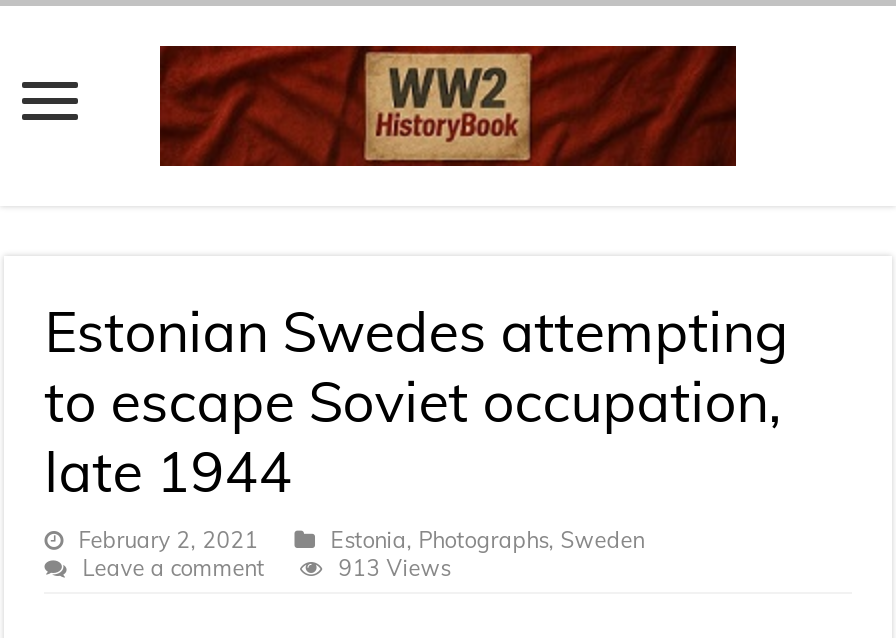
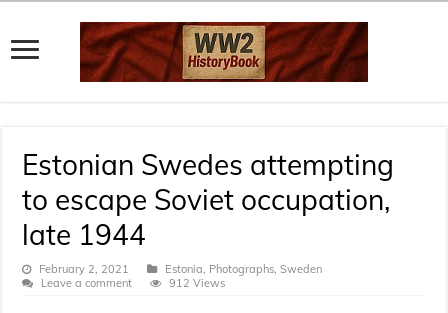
[338,554,450,582] 913 Views -> [169,276,225,290] 912 Views

